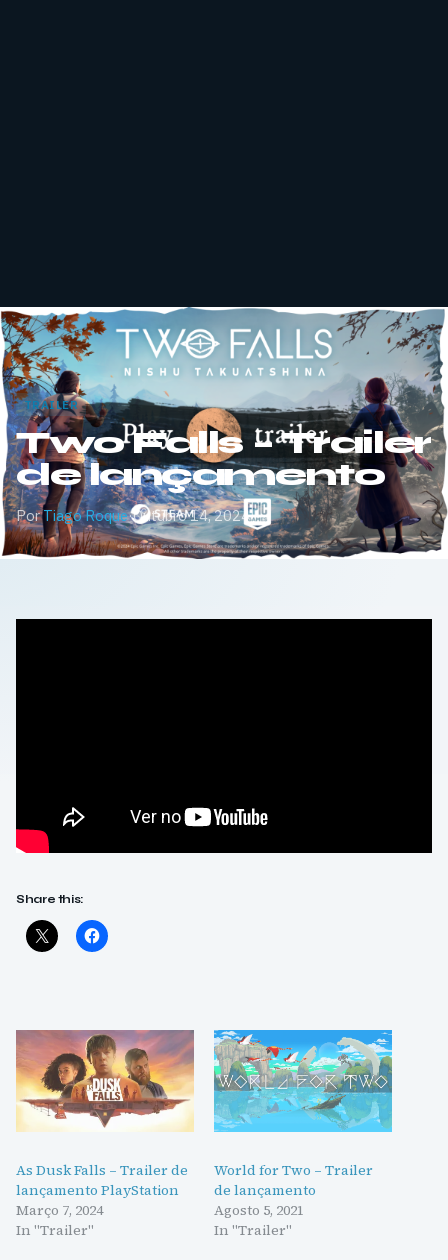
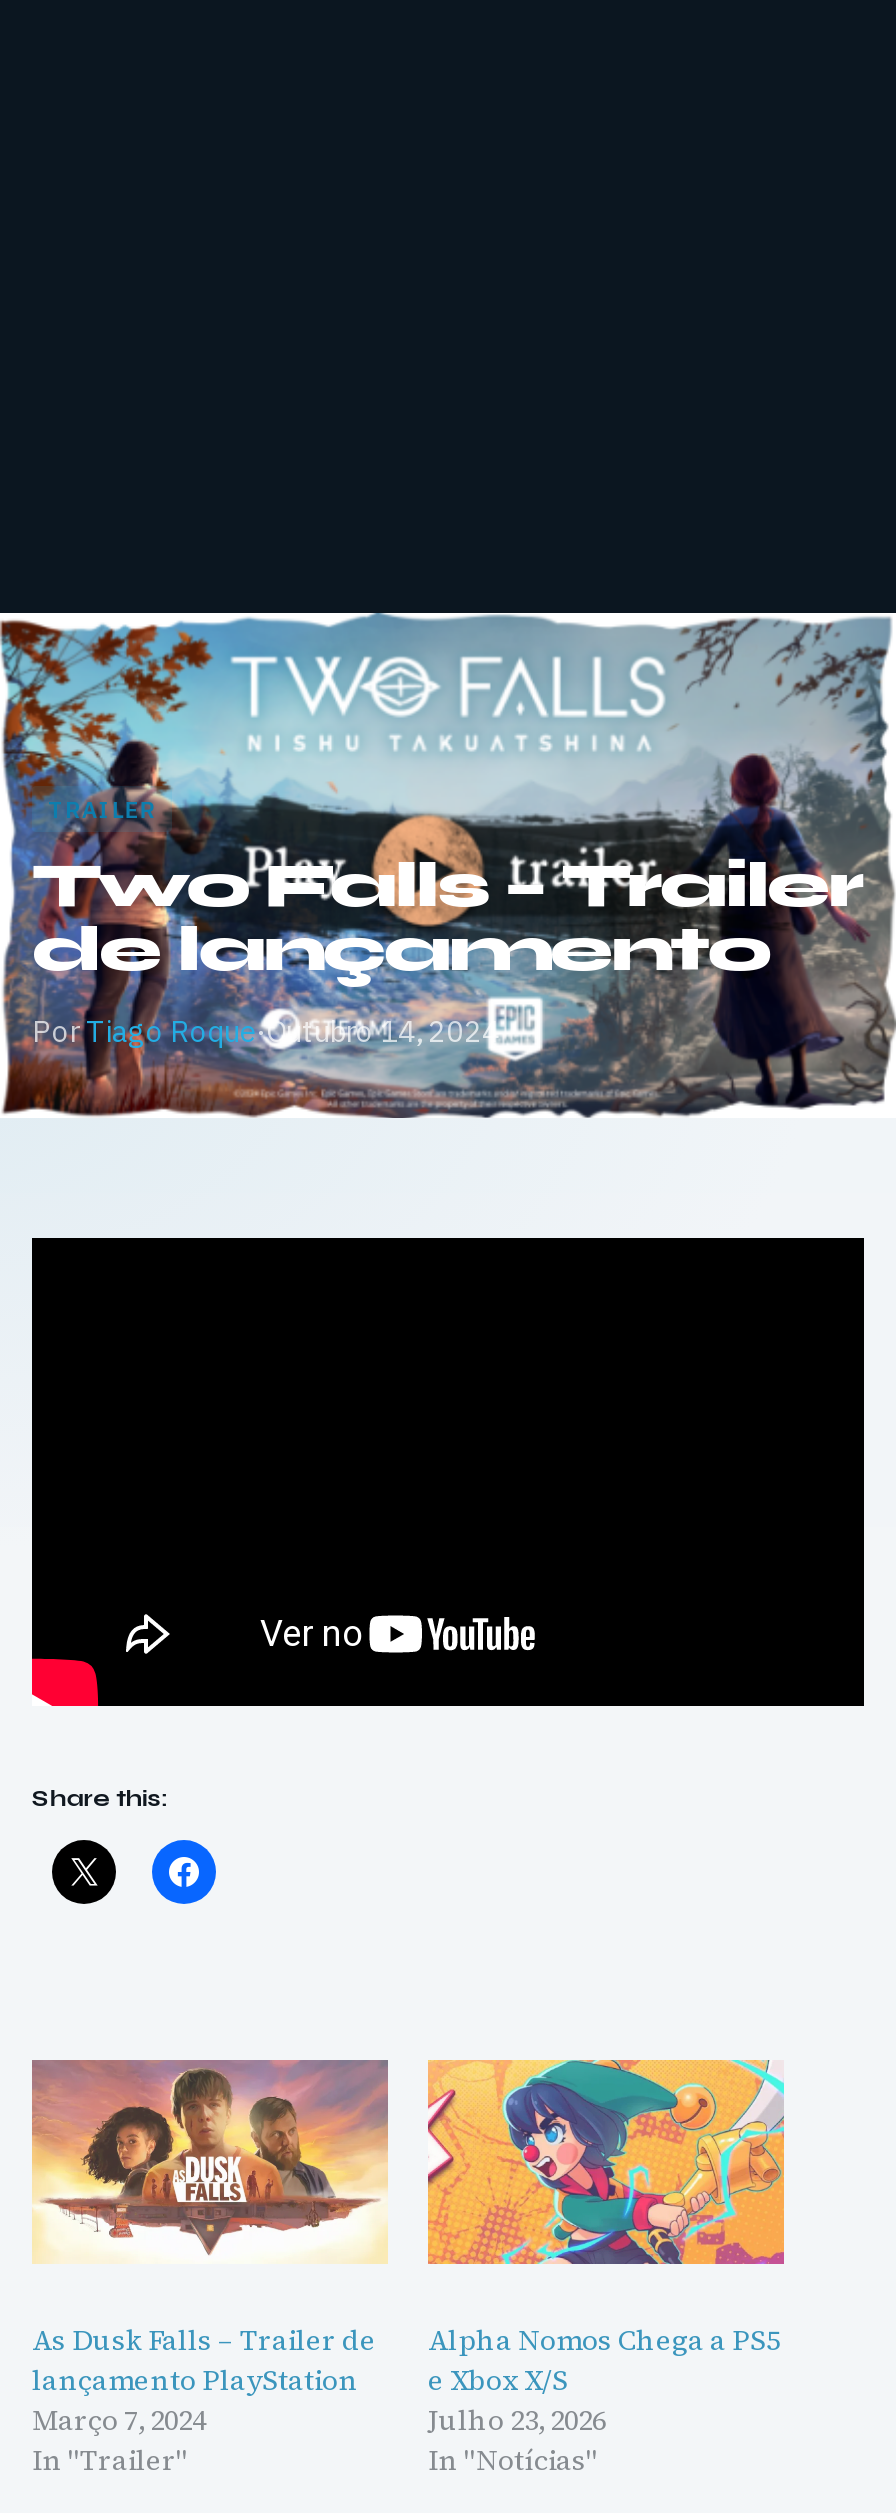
[213,1029,393,1240] [image] | World for Two – Trailer | de lançamento | Agosto 5, 2021 | In "Trailer" -> [426,2058,786,2479] [image] | Alpha Nomos Chega a PS5 | e Xbox X/S | Julho 23, 2026 | In "Notícias"

